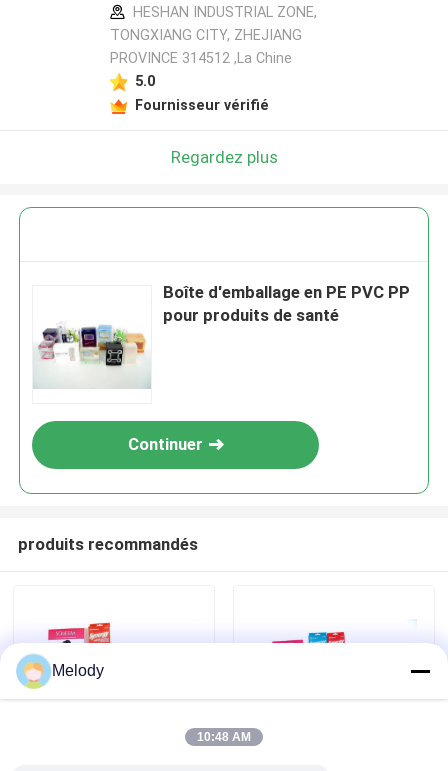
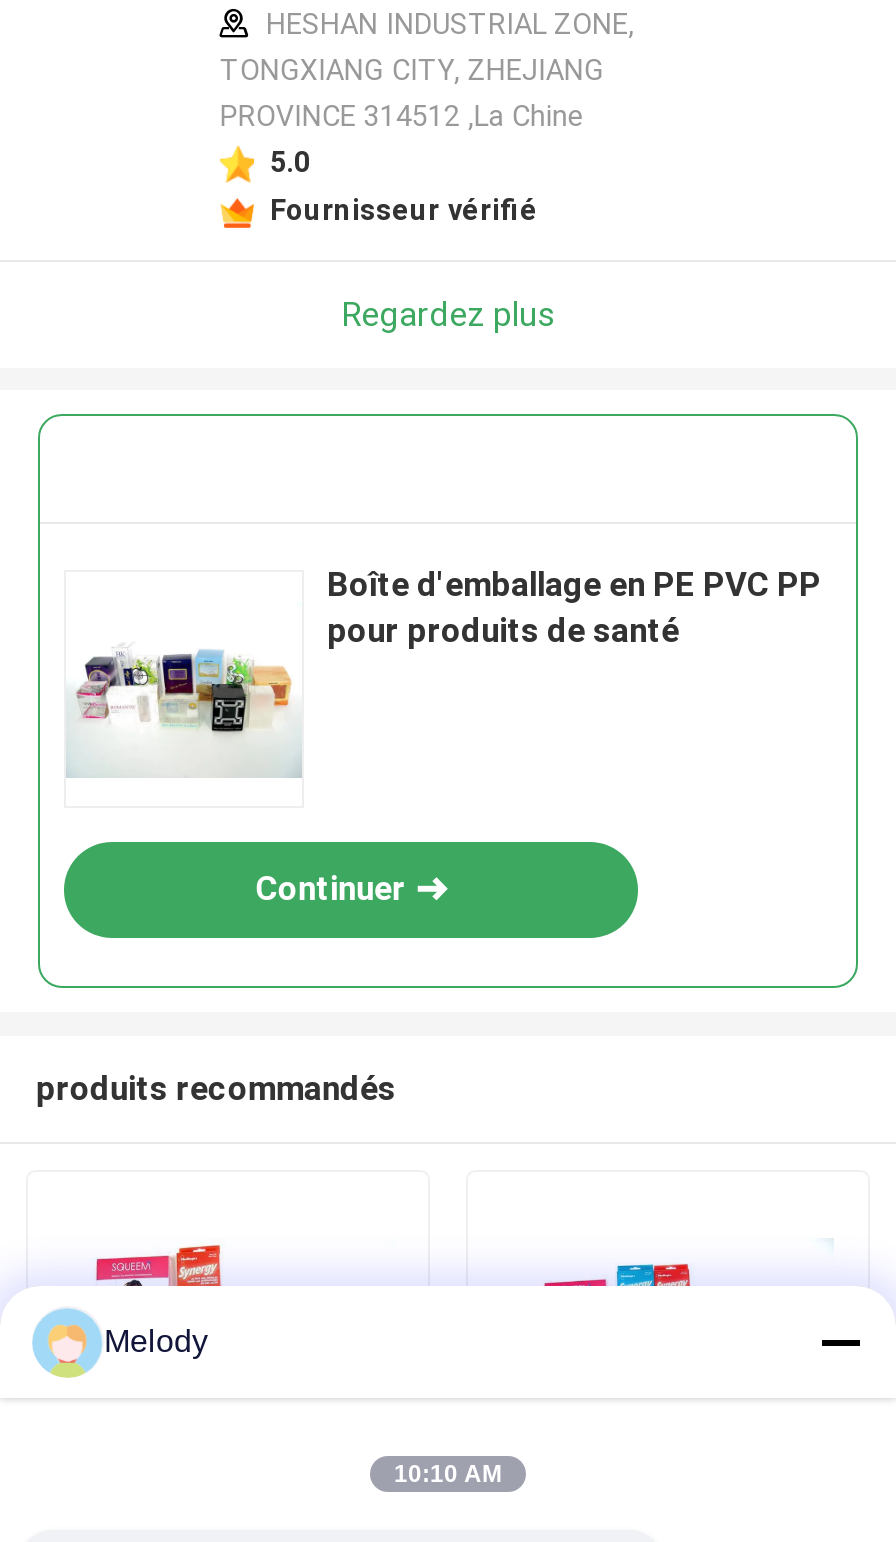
[197,730,251,744] 10:48 AM -> [394,1460,502,1488] 10:10 AM

